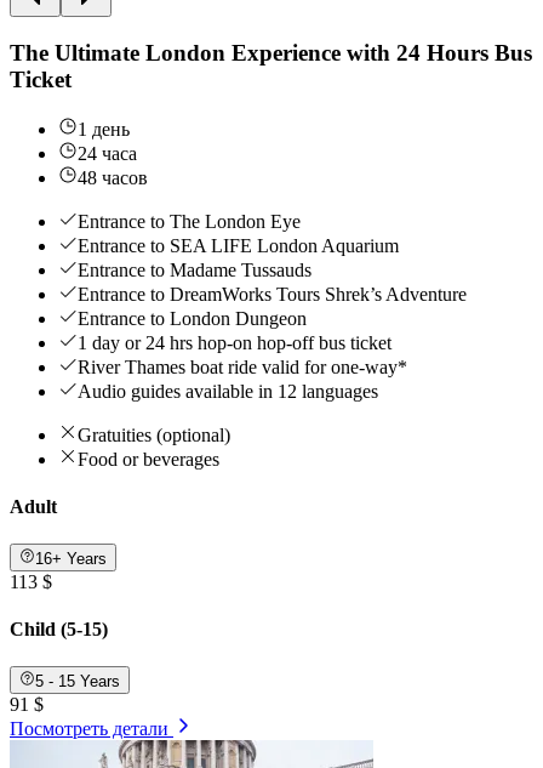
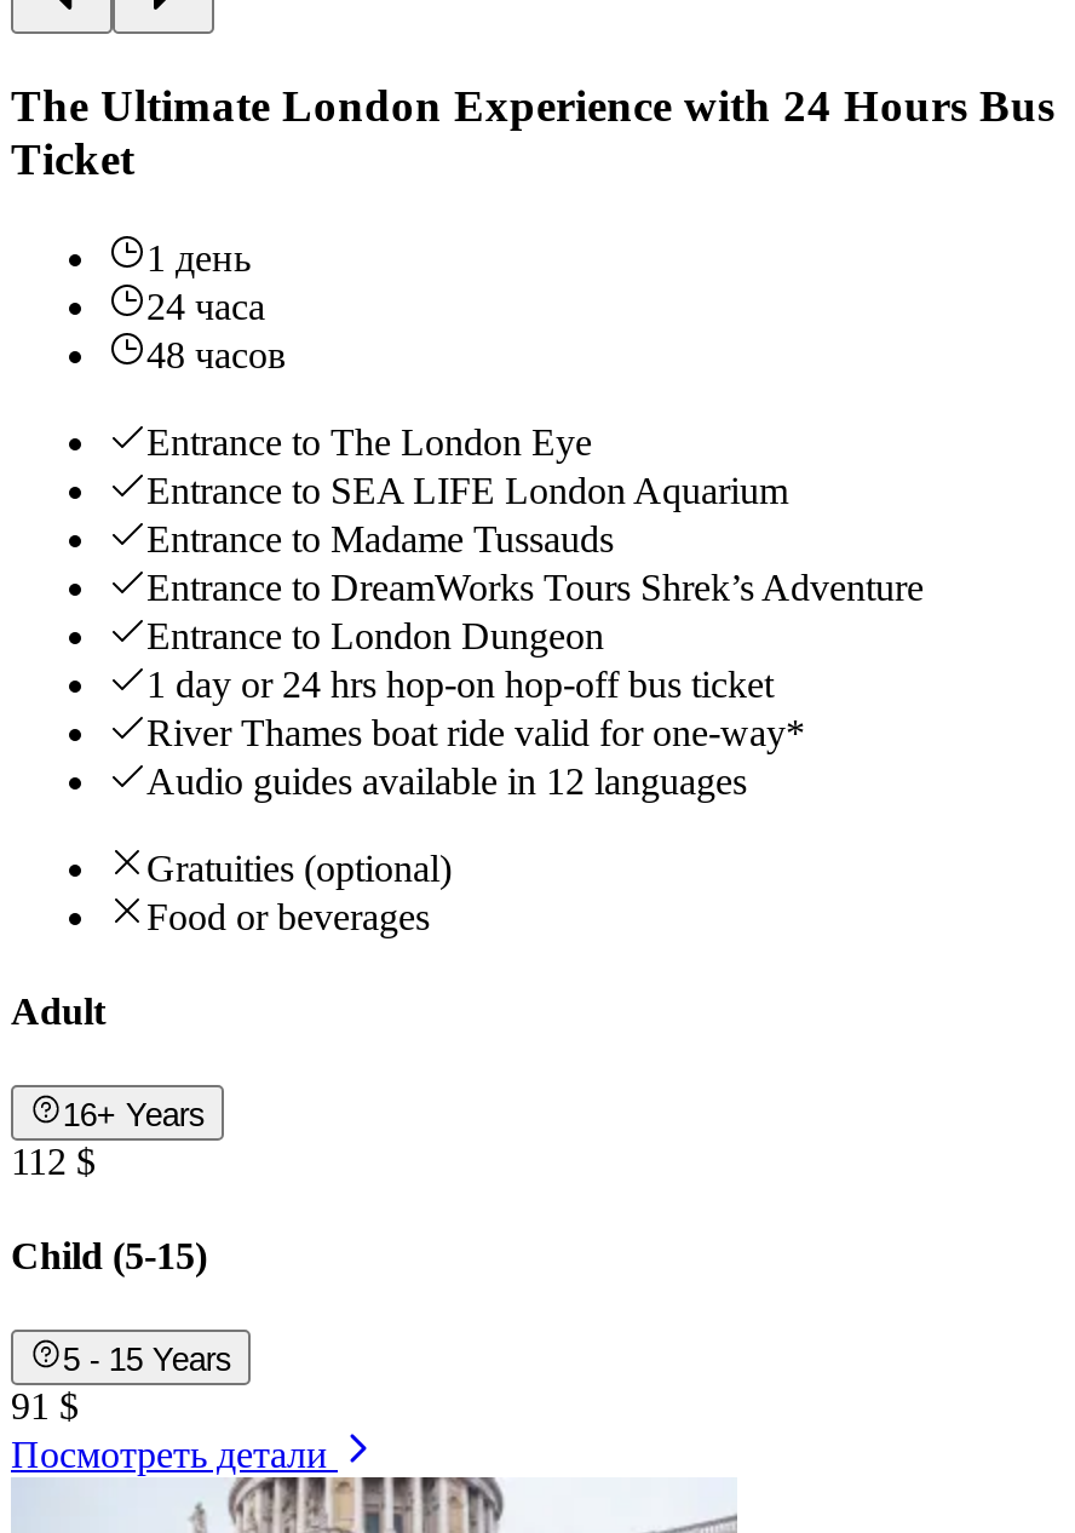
[10,571,52,592] 113 $ -> [11,1140,96,1181] 112 $

